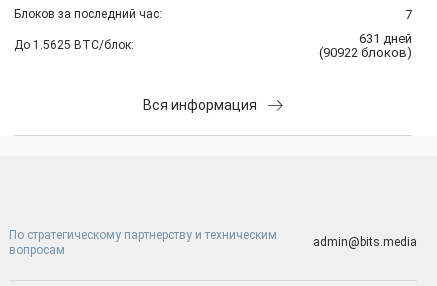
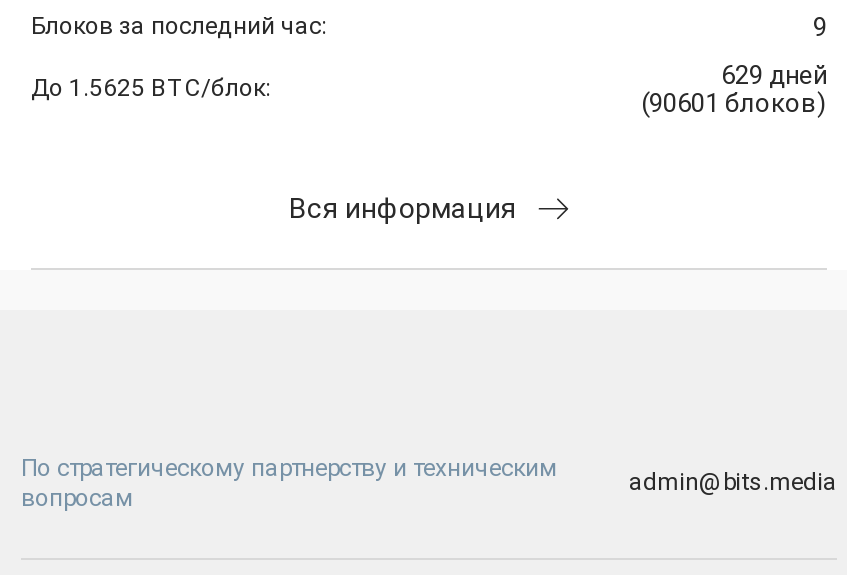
[405,7,412,22] 7 -> [813,12,827,42] 9
[359,31,412,46] 631 дней -> [721,60,827,90] 629 дней
[319,45,412,60] (90922 блоков) -> [641,88,827,118] (90601 блоков)

